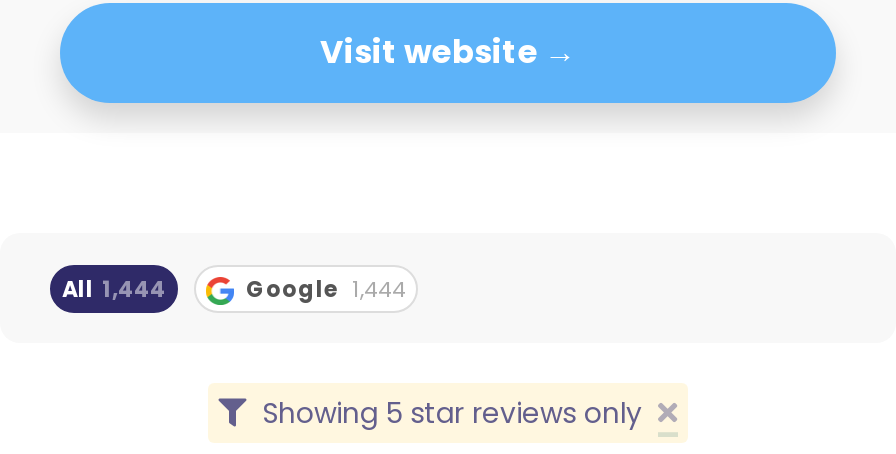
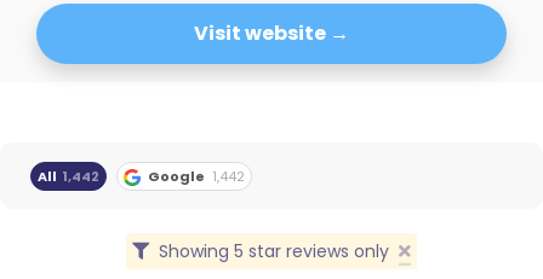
[62,273,166,305] All 1,444 -> [38,167,99,186] All 1,442
[246,273,406,305] Google 1,444 -> [148,167,245,186] Google 1,442

